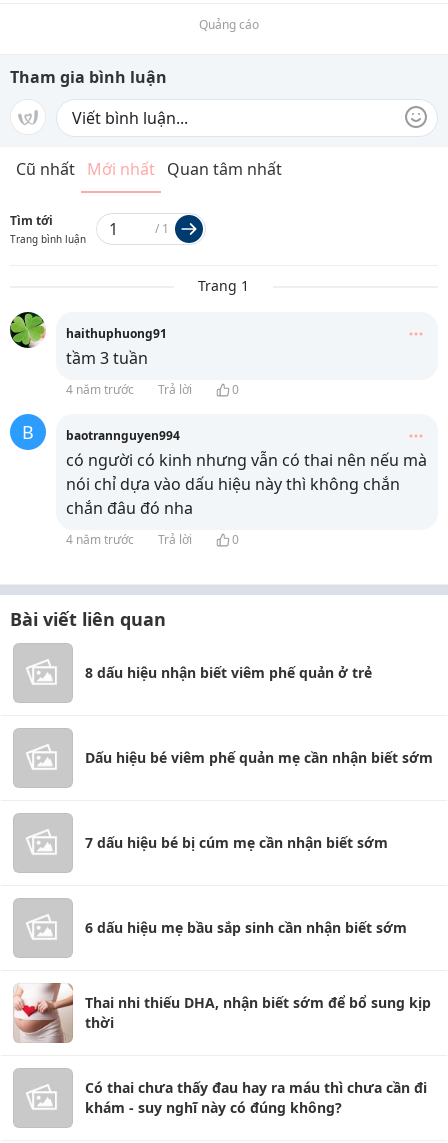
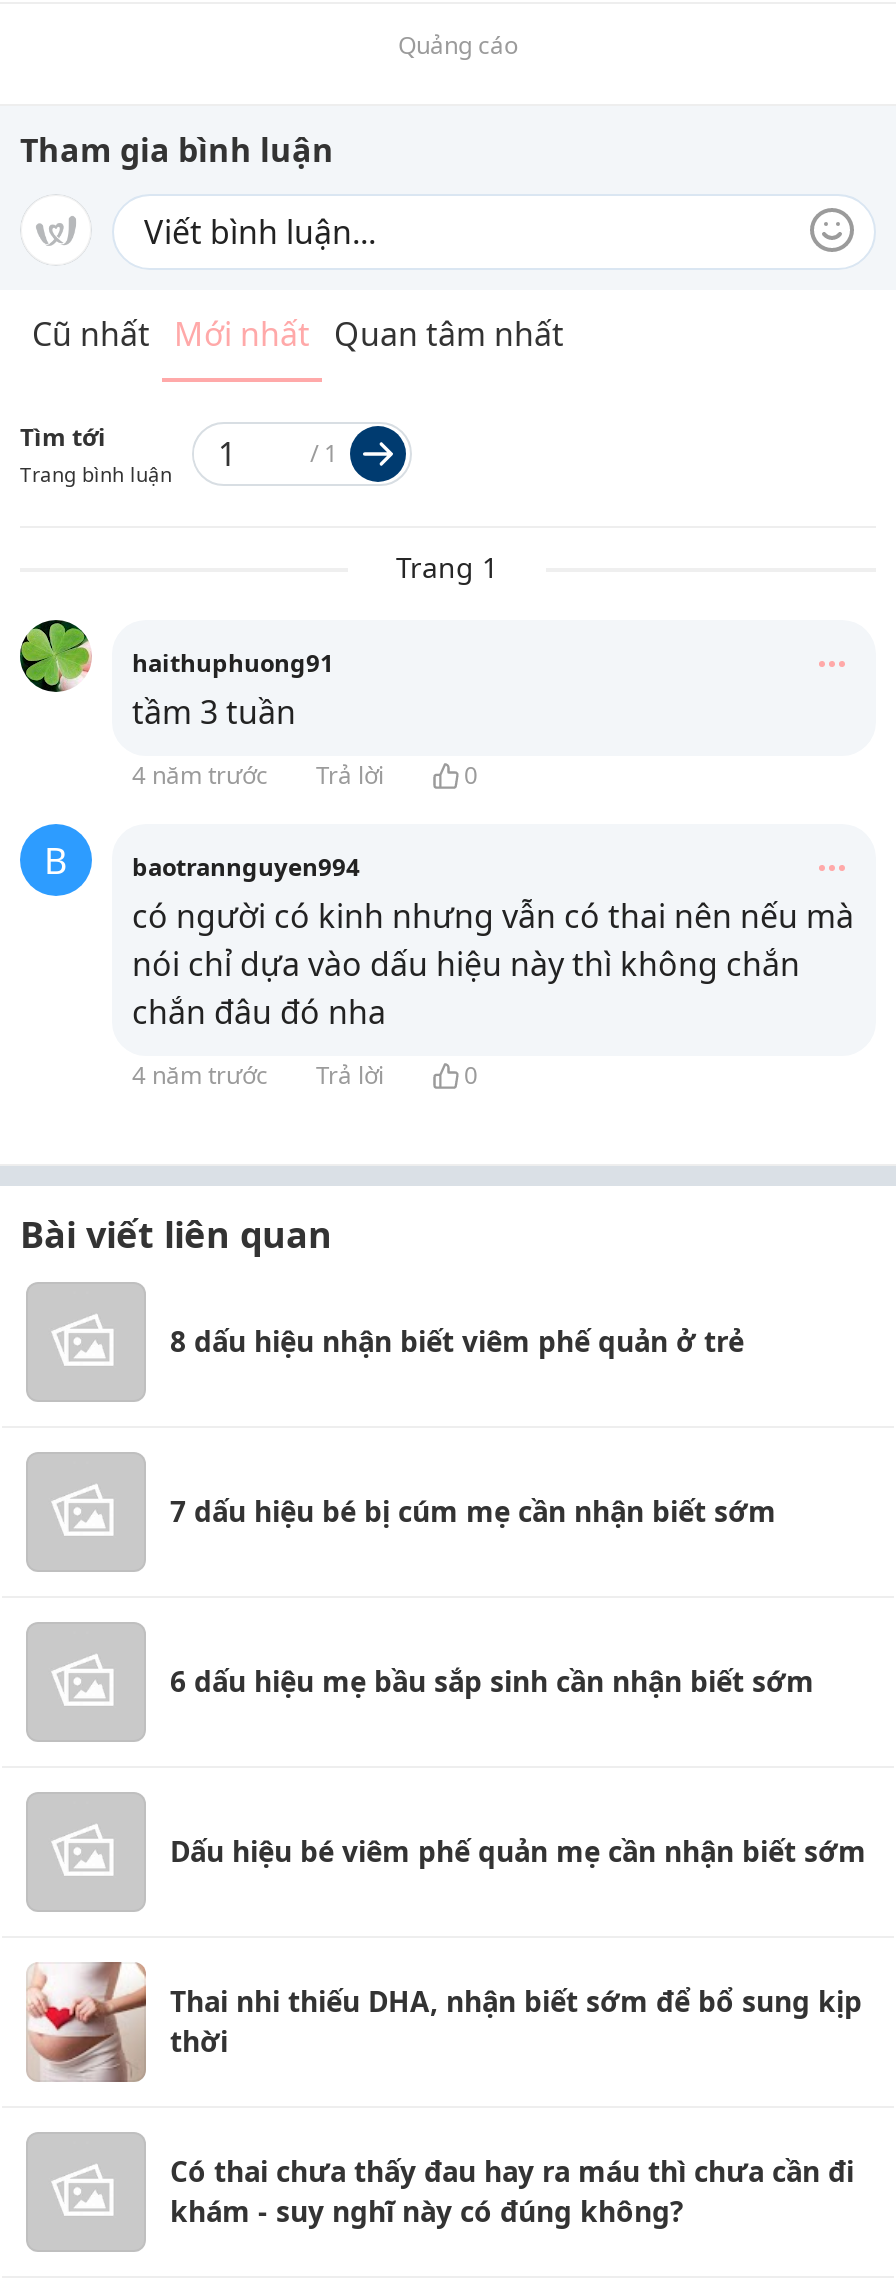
moved [85,748,433,767] -> [170,1832,866,1870]: Dấu hiệu bé viêm phế quản mẹ cần nhận biết sớm
moved [85,833,407,937] -> [170,1492,814,1700]: 7 dấu hiệu bé bị cúm mẹ cần nhận biết sớm | 6 dấu hiệu mẹ bầu sắp sinh cần nhận biết sớm

